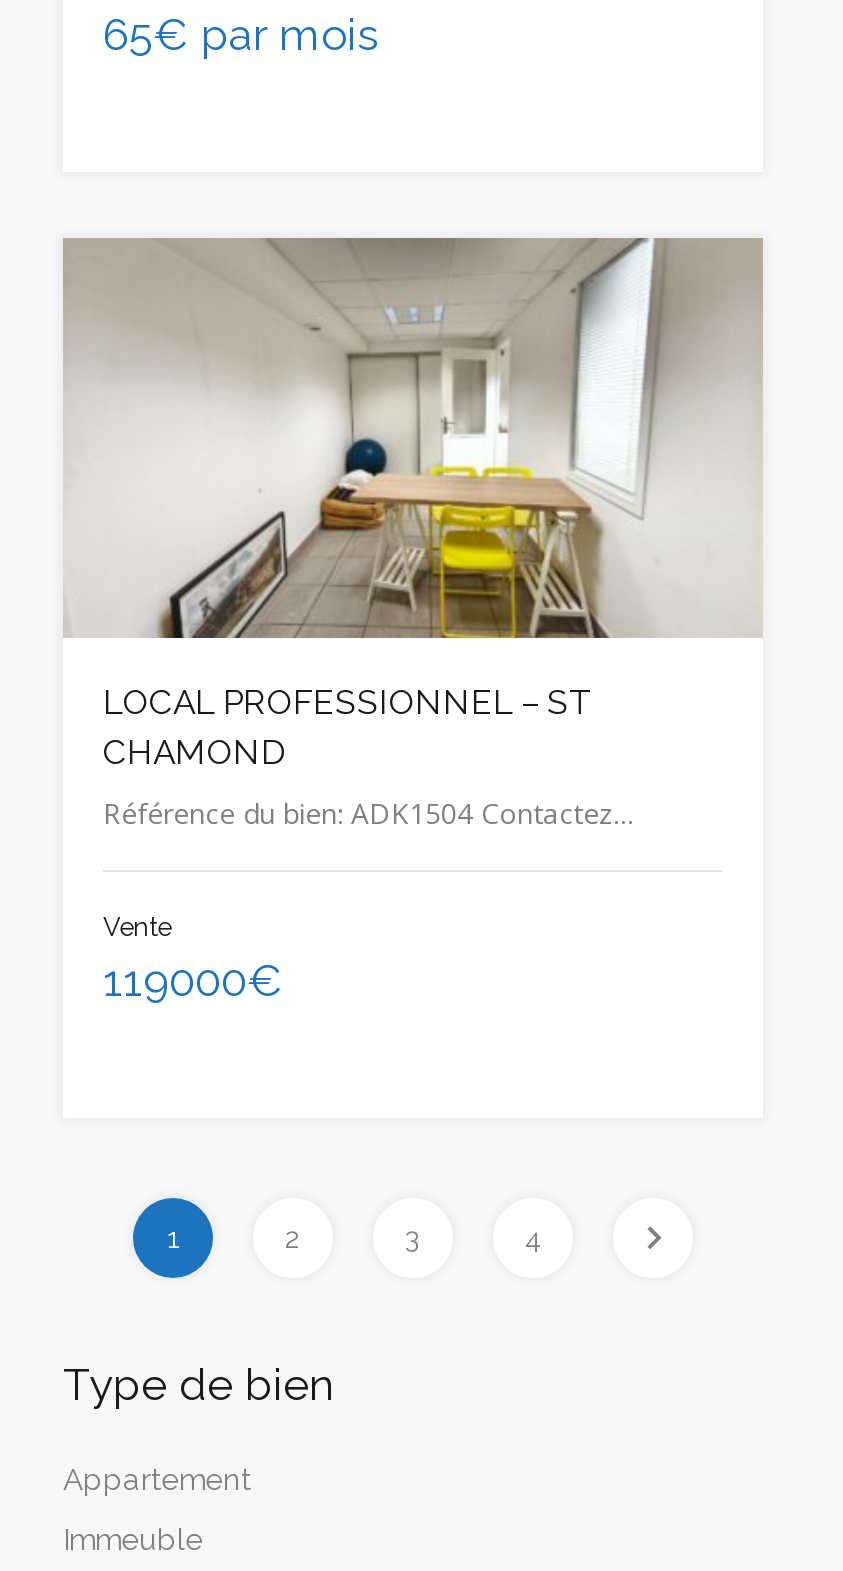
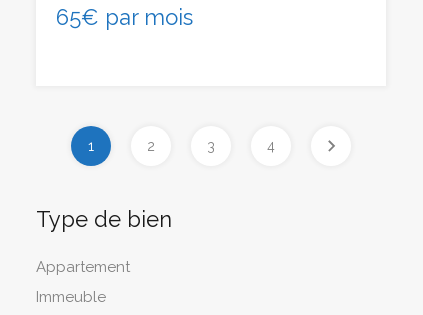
[61,236,765,1006] [image] | LOCAL PROFESSIONNEL – ST | CHAMOND | Référence du bien: ADK1504 Contactez… | Vente | 119000€ -> none

